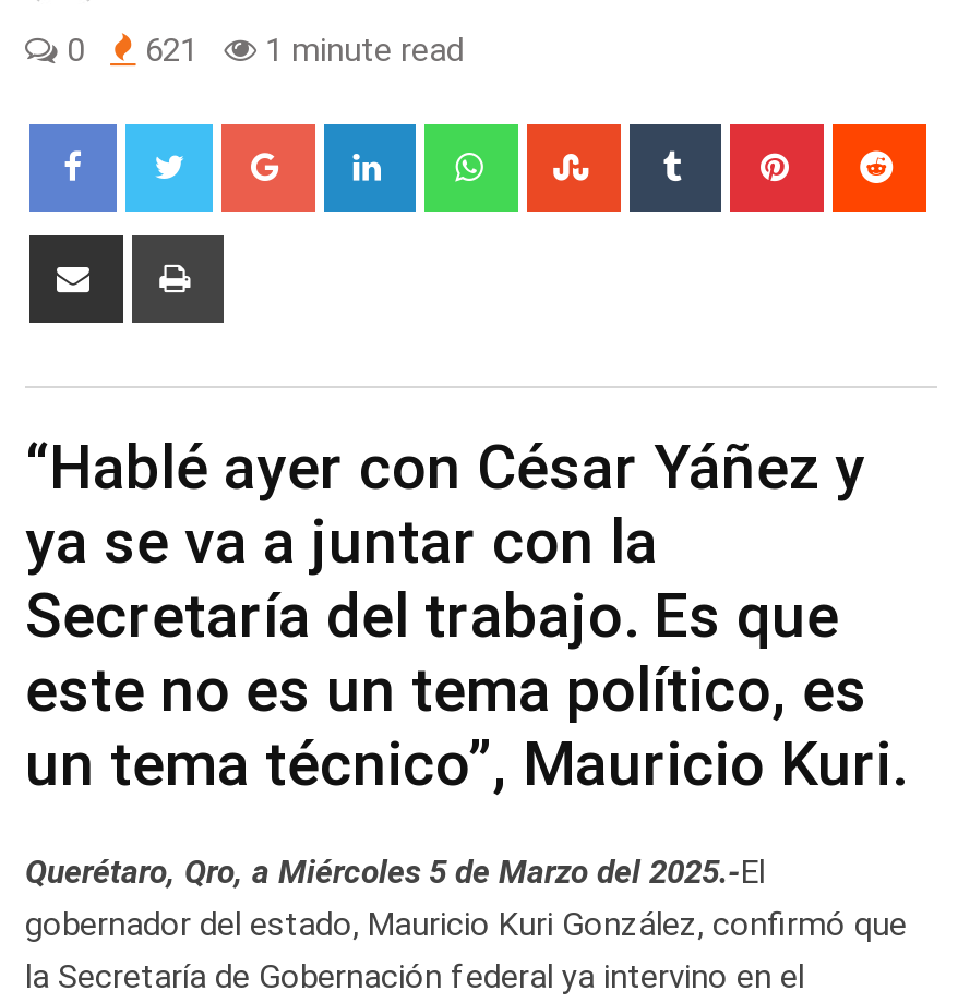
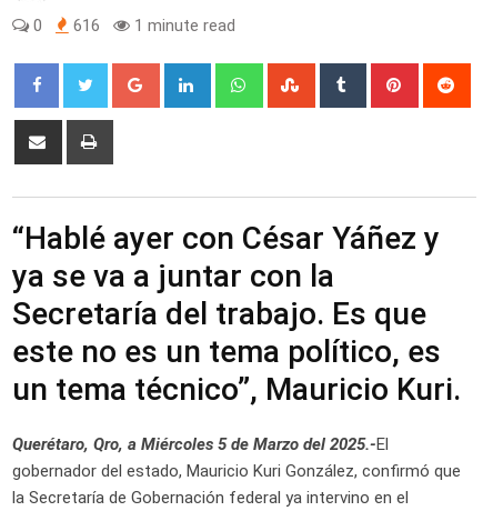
[58,30,464,69] 0 621 1 minute read -> [29,15,235,35] 0 616 1 minute read

